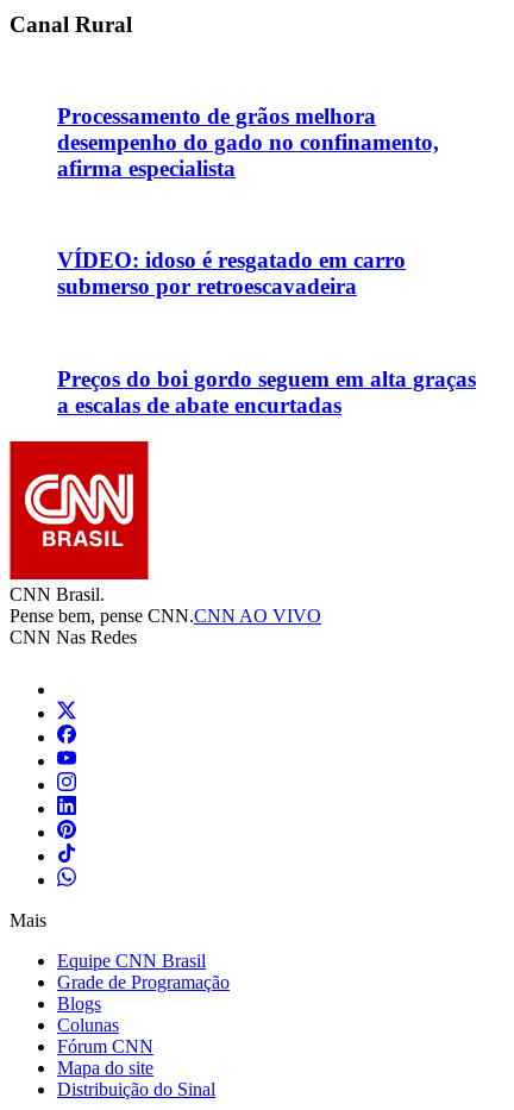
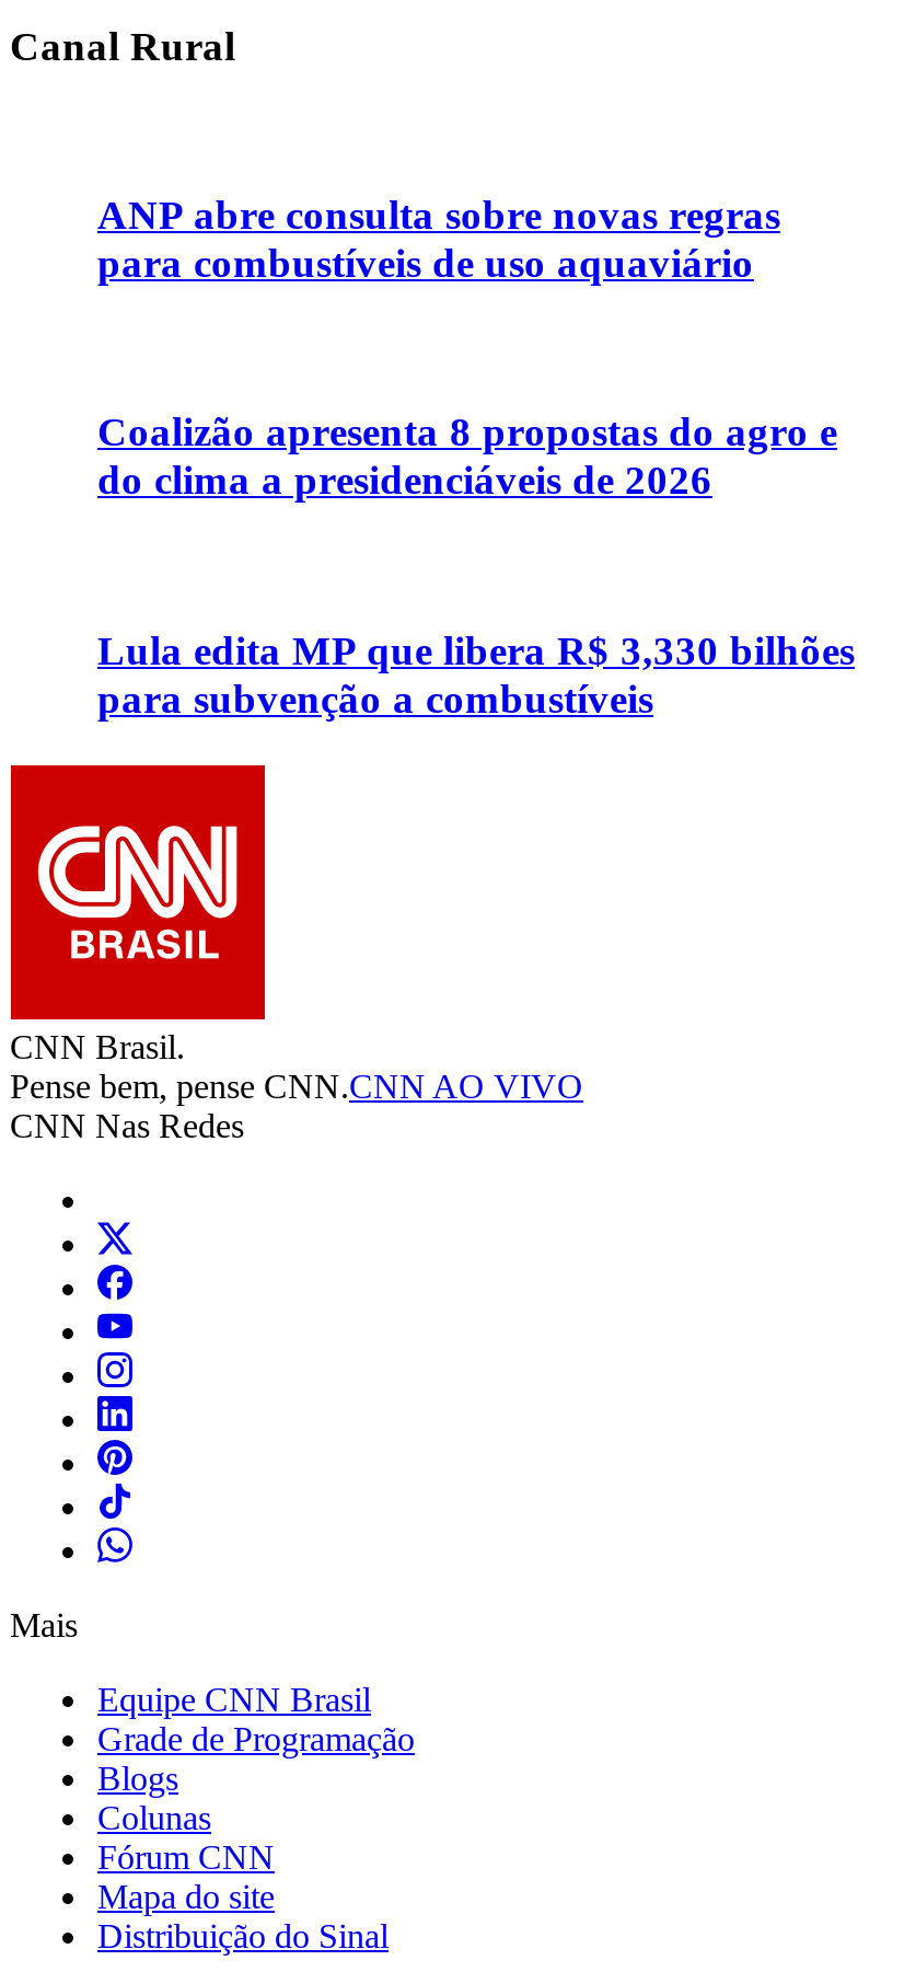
[57,104,439,181] Processamento de grãos melhora | desempenho do gado no confinamento, | afirma especialista -> [97,192,780,286] ANP abre consulta sobre novas regras | para combustíveis de uso aquaviário
[57,248,406,299] VÍDEO: idoso é resgatado em carro | submerso por retroescavadeira -> [97,410,837,504] Coalizão apresenta 8 propostas do agro e | do clima a presidenciáveis de 2026
[57,366,476,417] Preços do boi gordo seguem em alta graças | a escalas de abate encurtadas -> [97,627,855,721] Lula edita MP que libera R$ 3,330 bilhões | para subvenção a combustíveis

